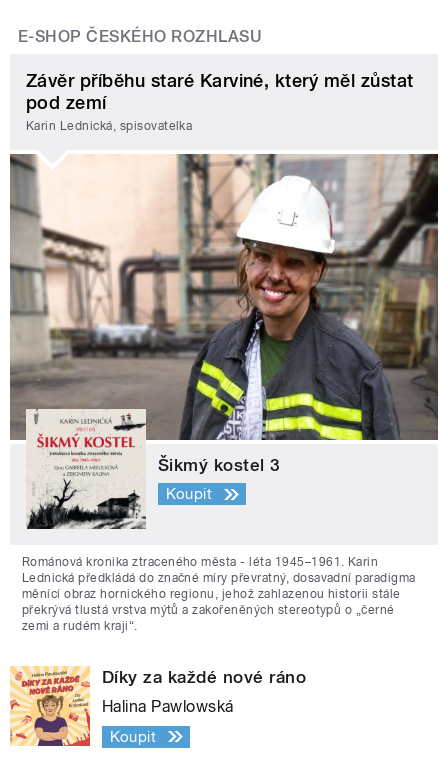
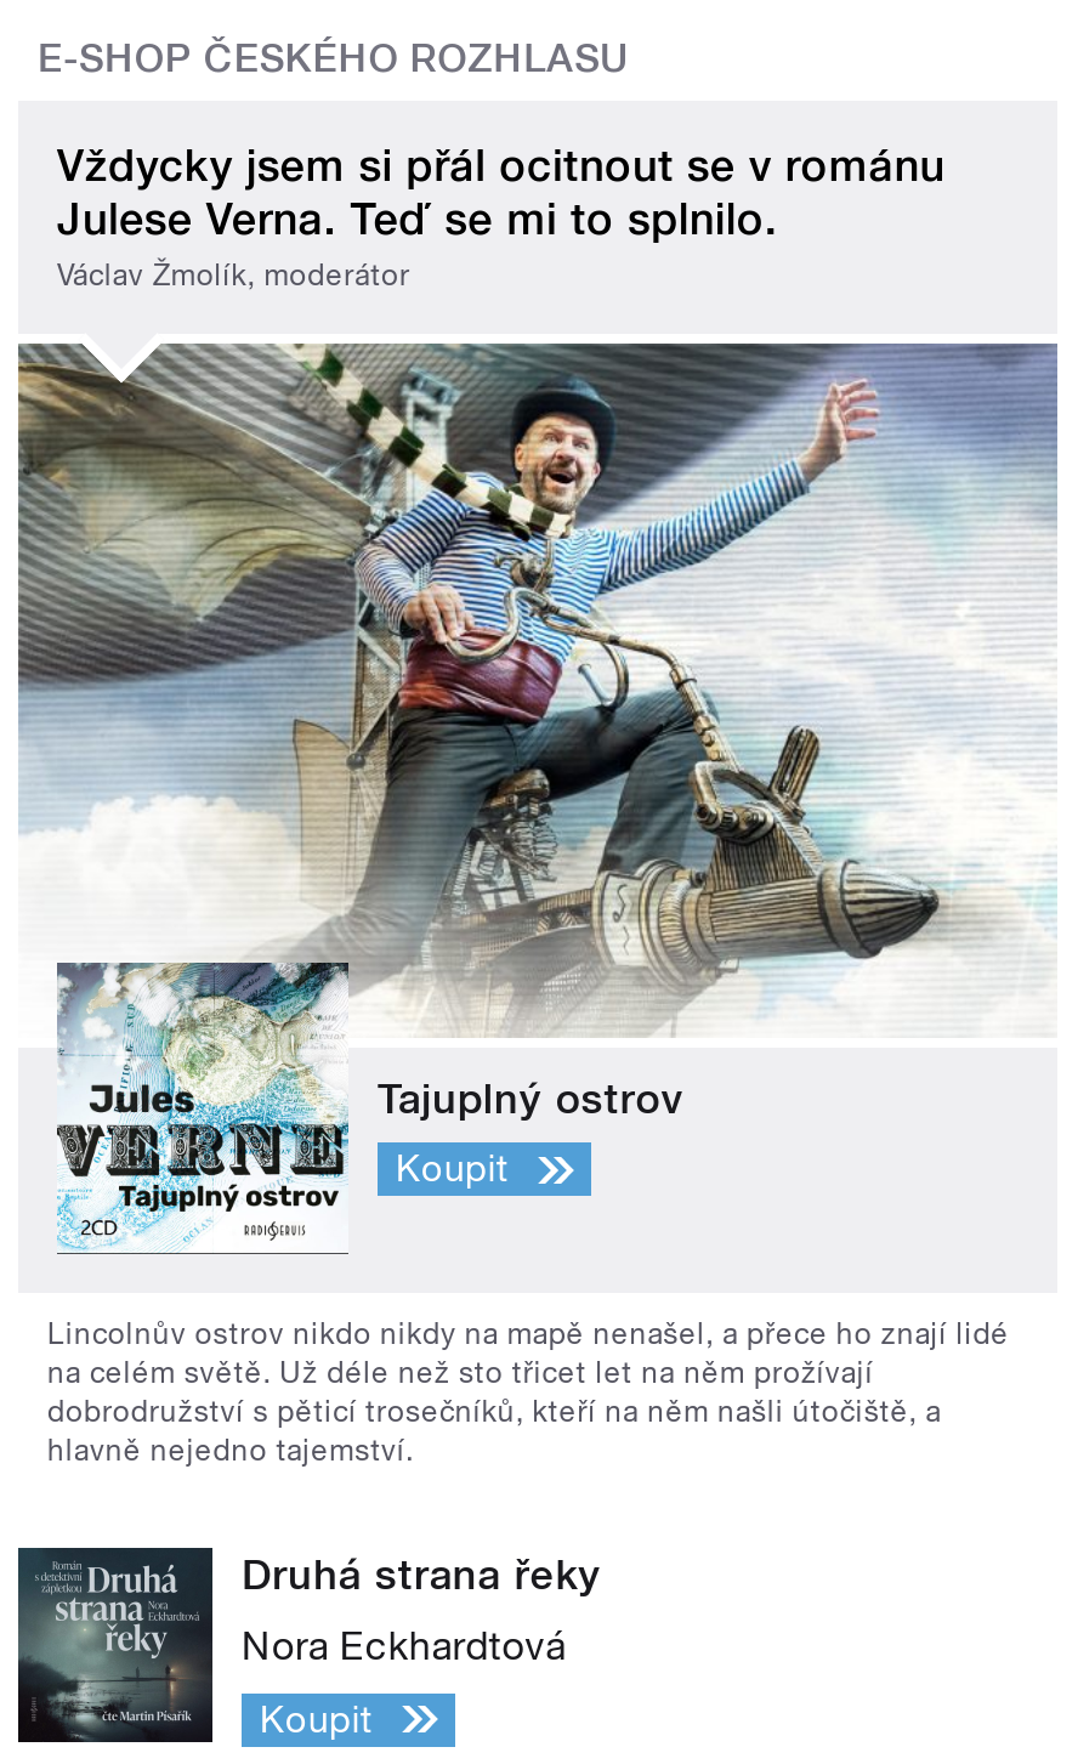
[26,70,414,133] Závěr příběhu staré Karviné, který měl zůstat | pod zemí | Karin Lednická, spisovatelka -> [57,139,945,293] Vždycky jsem si přál ocitnout se v románu | Julese Verna. Teď se mi to splnilo. | Václav Žmolík, moderátor
[9,153,439,530] [image] | Šikmý kostel 3 -> [18,341,1060,1254] [image] | Tajuplný ostrov
[22,555,416,633] Románová kronika ztraceného města - léta 1945–1961. Karin | Lednická předkládá do značné míry převratný, dosavadní paradigma | měnící obraz hornického regionu, jehož zahlazenou historii stále | překrývá tlustá vrstva mýtů a zakořeněných stereotypů o „černé | zemi a rudém kraji“. -> [47,1317,1009,1467] Lincolnův ostrov nikdo nikdy na mapě nenašel, a přece ho znají lidé | na celém světě. Už déle než sto třicet let na něm prožívají | dobrodružství s pěticí trosečníků, kteří na něm našli útočiště, a | hlavně nejedno tajemství.
[9,666,306,747] [image] | Díky za každé nové ráno -> [16,1545,601,1745] [image] | Druhá strana řeky
[102,697,234,716] Halina Pawlowská -> [242,1622,566,1669] Nora Eckhardtová

